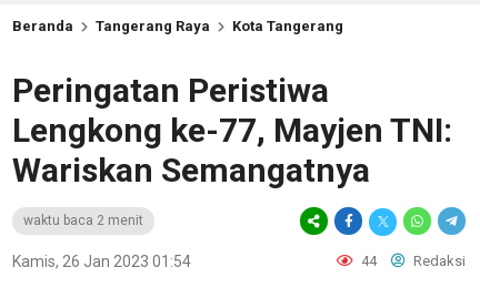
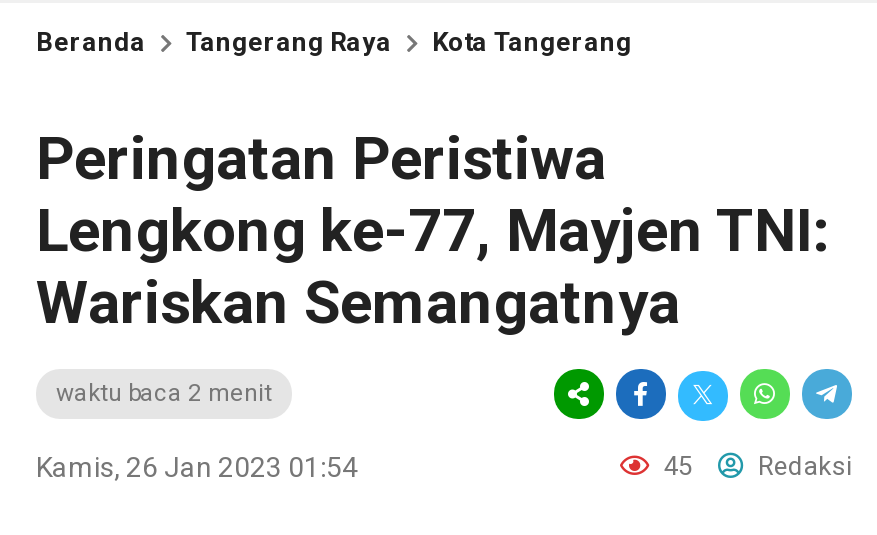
[358,253,466,269] 44 Redaksi -> [658,451,852,481] 45 Redaksi

